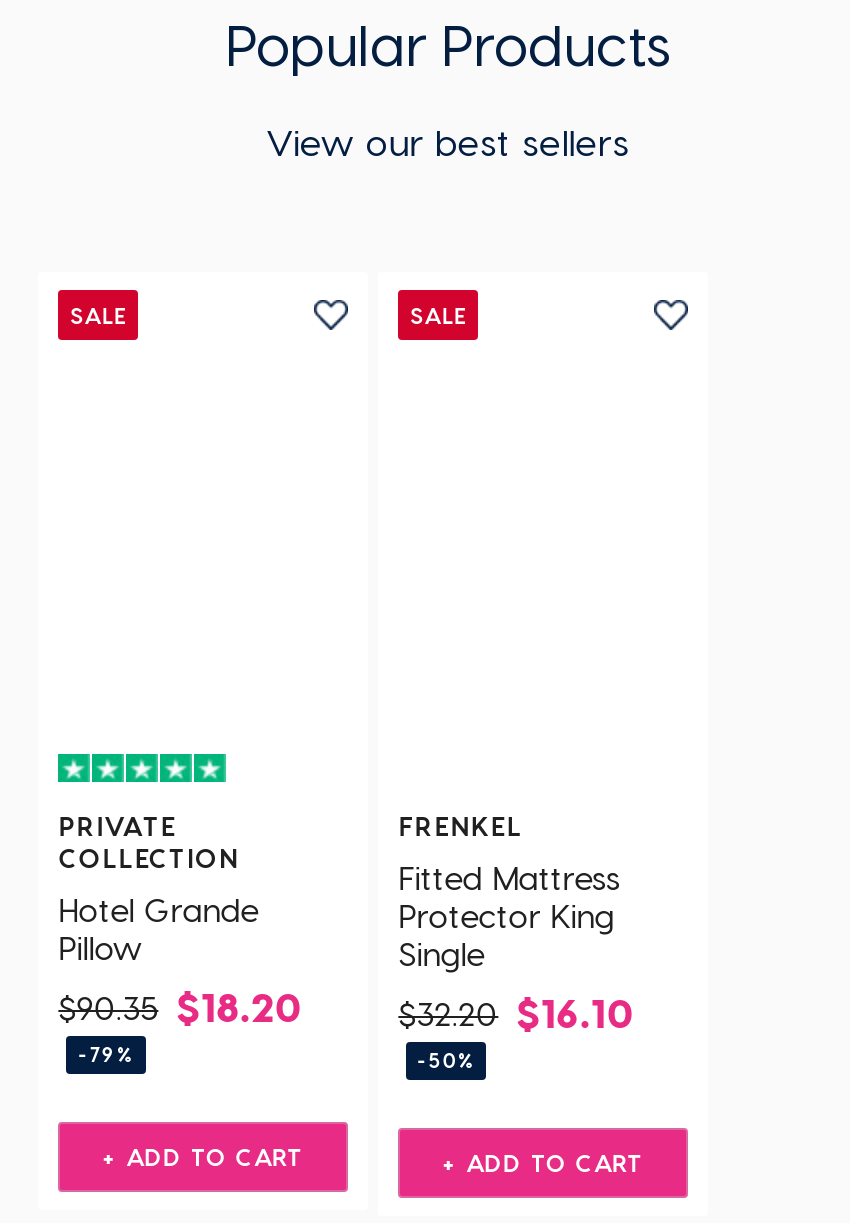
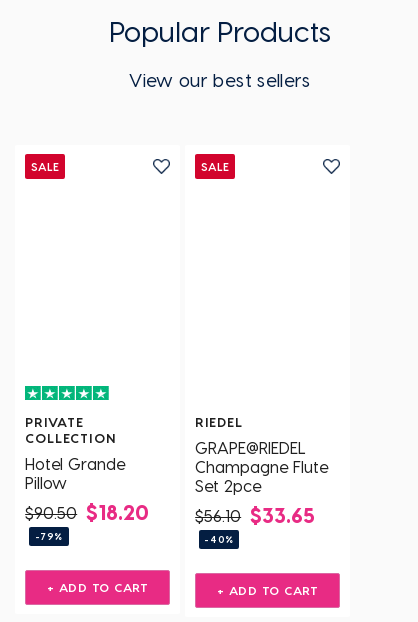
[398,810,523,840] FRENKEL -> [195,414,243,429] RIEDEL
[398,858,634,1072] Fitted Mattress | Protector King | Single | $32.20 $16.10 | -50% -> [195,438,328,545] GRAPE@RIEDEL | Champagne Flute | Set 2pce | $56.10 $33.65 | -40%
[58,982,302,1030] $90.35 $18.20 -> [25,500,149,524] $90.50 $18.20

